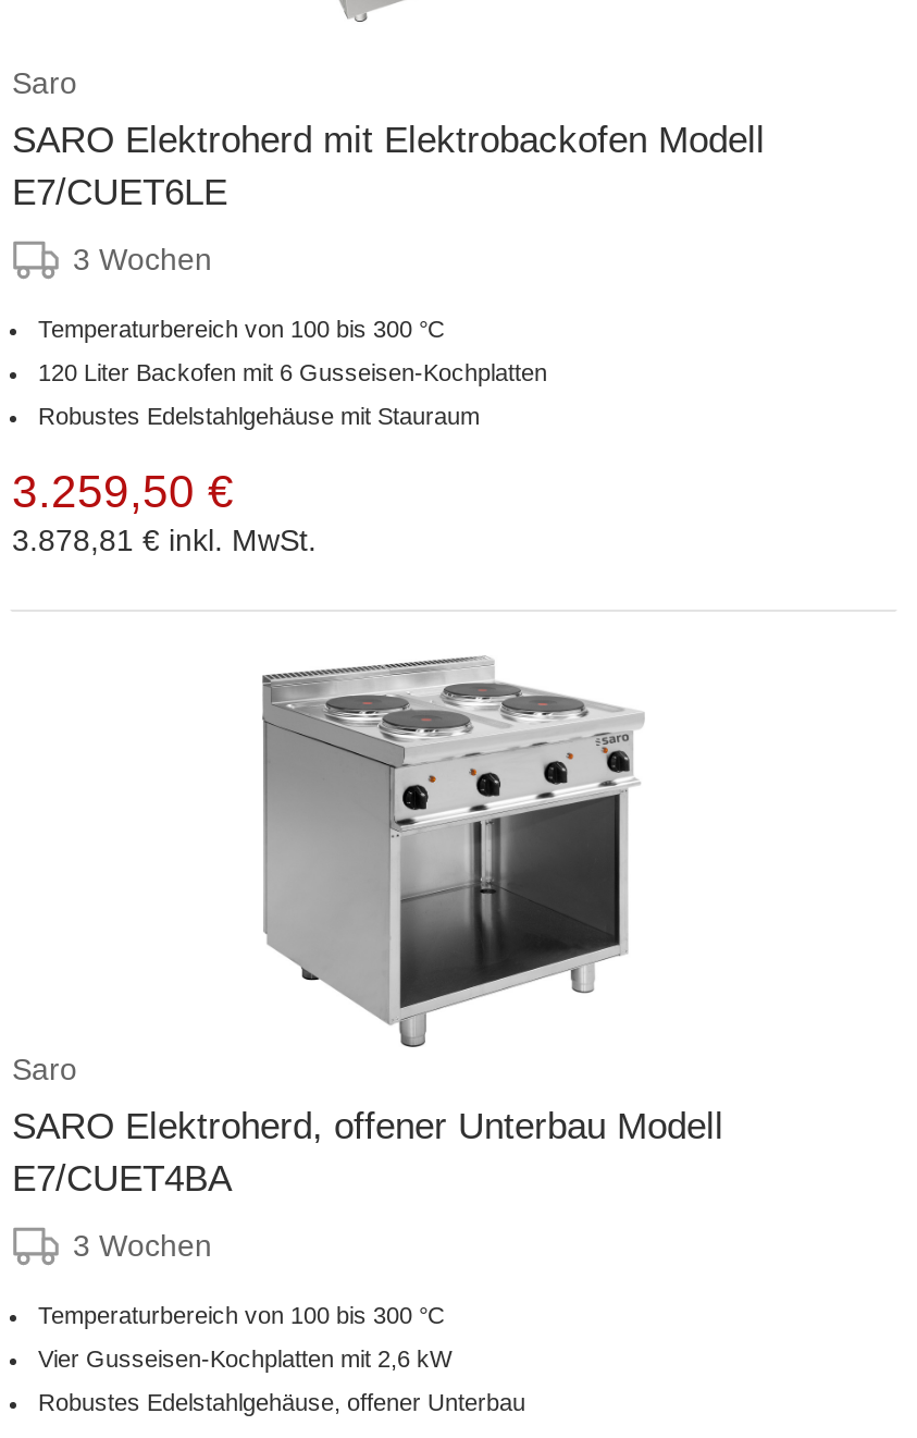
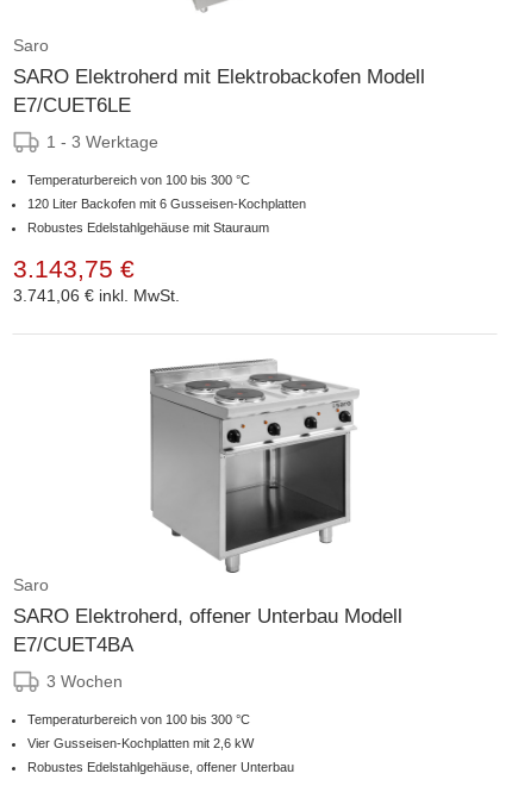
[73,241,212,276] 3 Wochen -> [46,132,158,151] 1 - 3 Werktage
[12,466,234,516] 3.259,50 € -> [13,255,135,282] 3.143,75 €
[12,522,317,557] 3.878,81 €inkl. MwSt. -> [13,286,180,305] 3.741,06 €inkl. MwSt.

